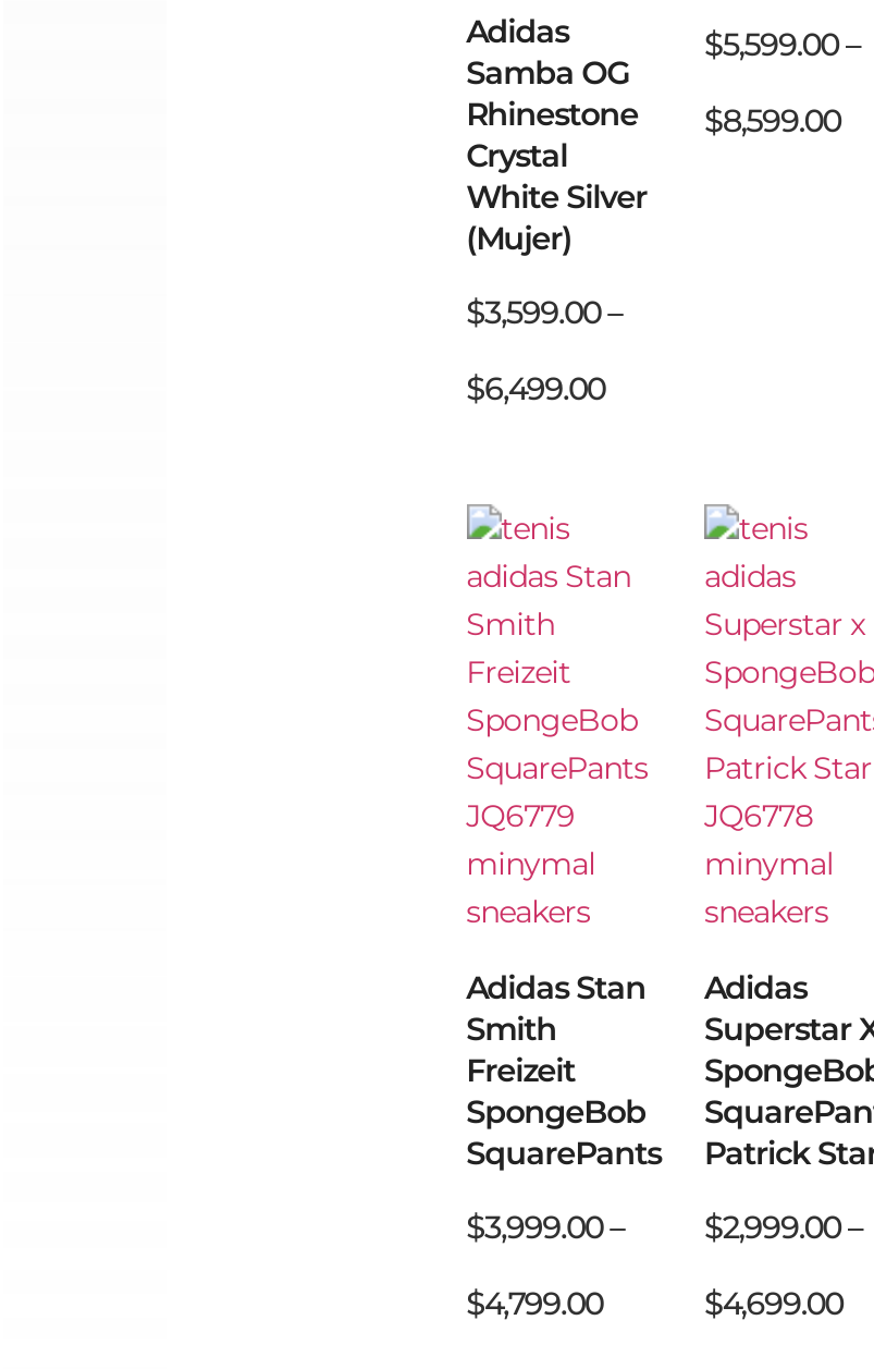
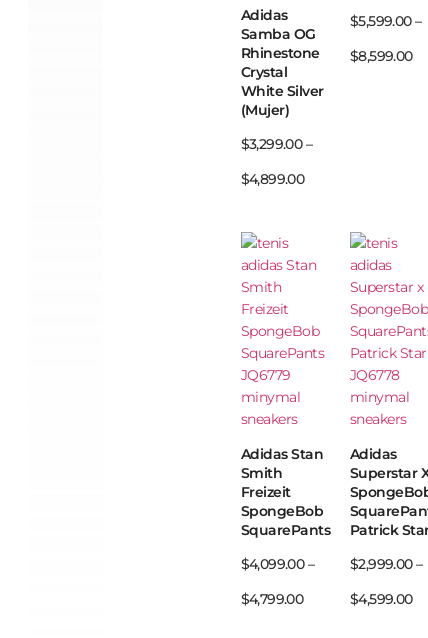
[466,293,622,332] $3,599.00 – -> [241,135,312,153] $3,299.00 –
[466,369,605,408] $6,499.00 -> [241,170,304,188] $4,899.00
[466,1209,624,1248] $3,999.00 – -> [241,555,314,573] $4,099.00 –
[704,1285,843,1324] $4,699.00 -> [350,590,413,608] $4,599.00

